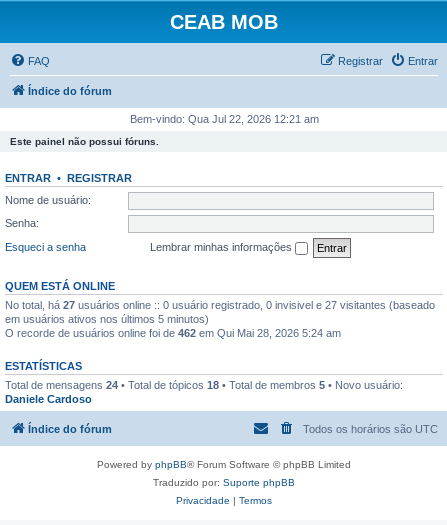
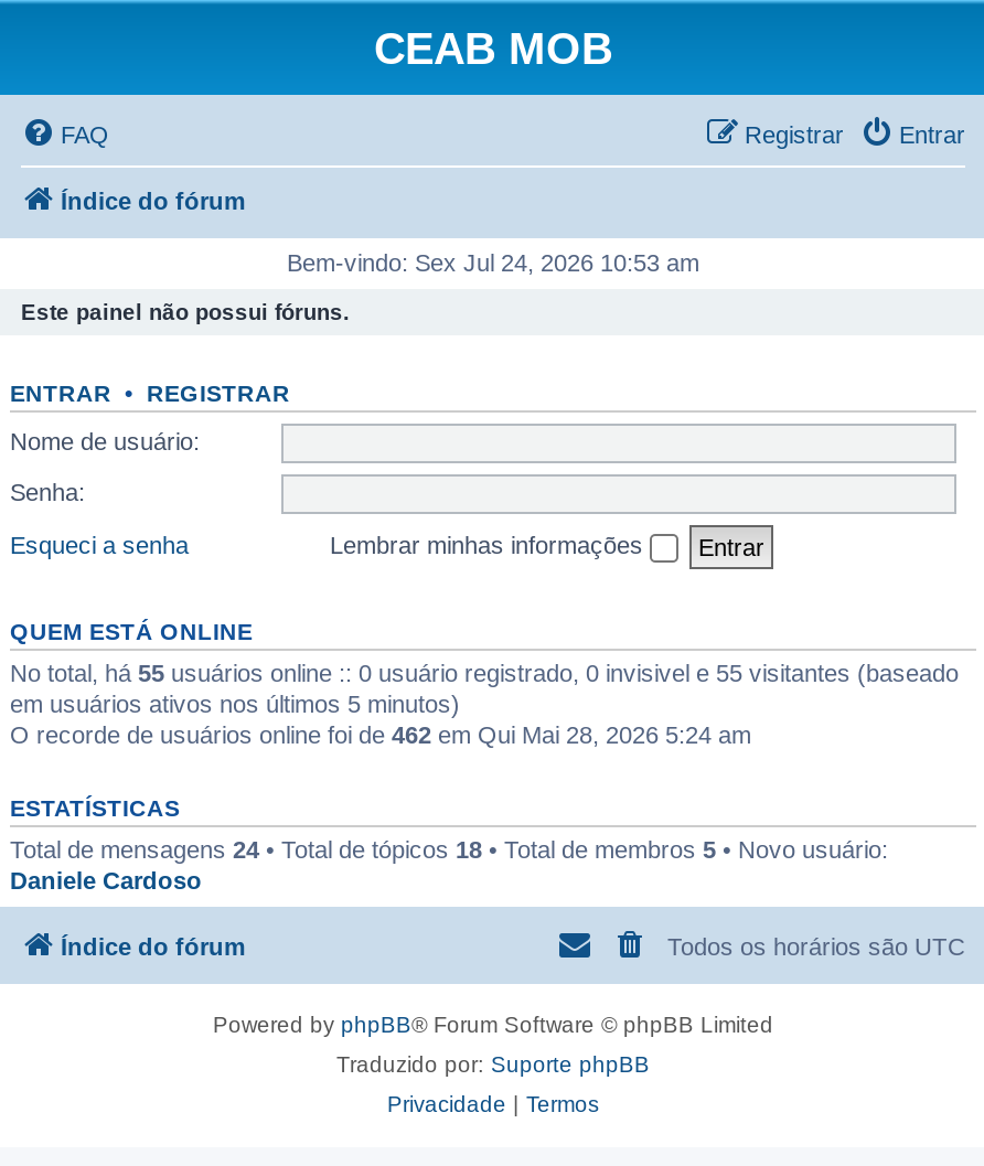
[129,113,318,125] Bem-vindo: Qua Jul 22, 2026 12:21 am -> [287,249,699,276] Bem-vindo: Sex Jul 24, 2026 10:53 am
[5,298,435,310] No total, há 27 usuários online :: 0 usuário registrado, 0 invisivel e 27 visitantes (baseado -> [10,659,959,685] No total, há 55 usuários online :: 0 usuário registrado, 0 invisivel e 55 visitantes (baseado

